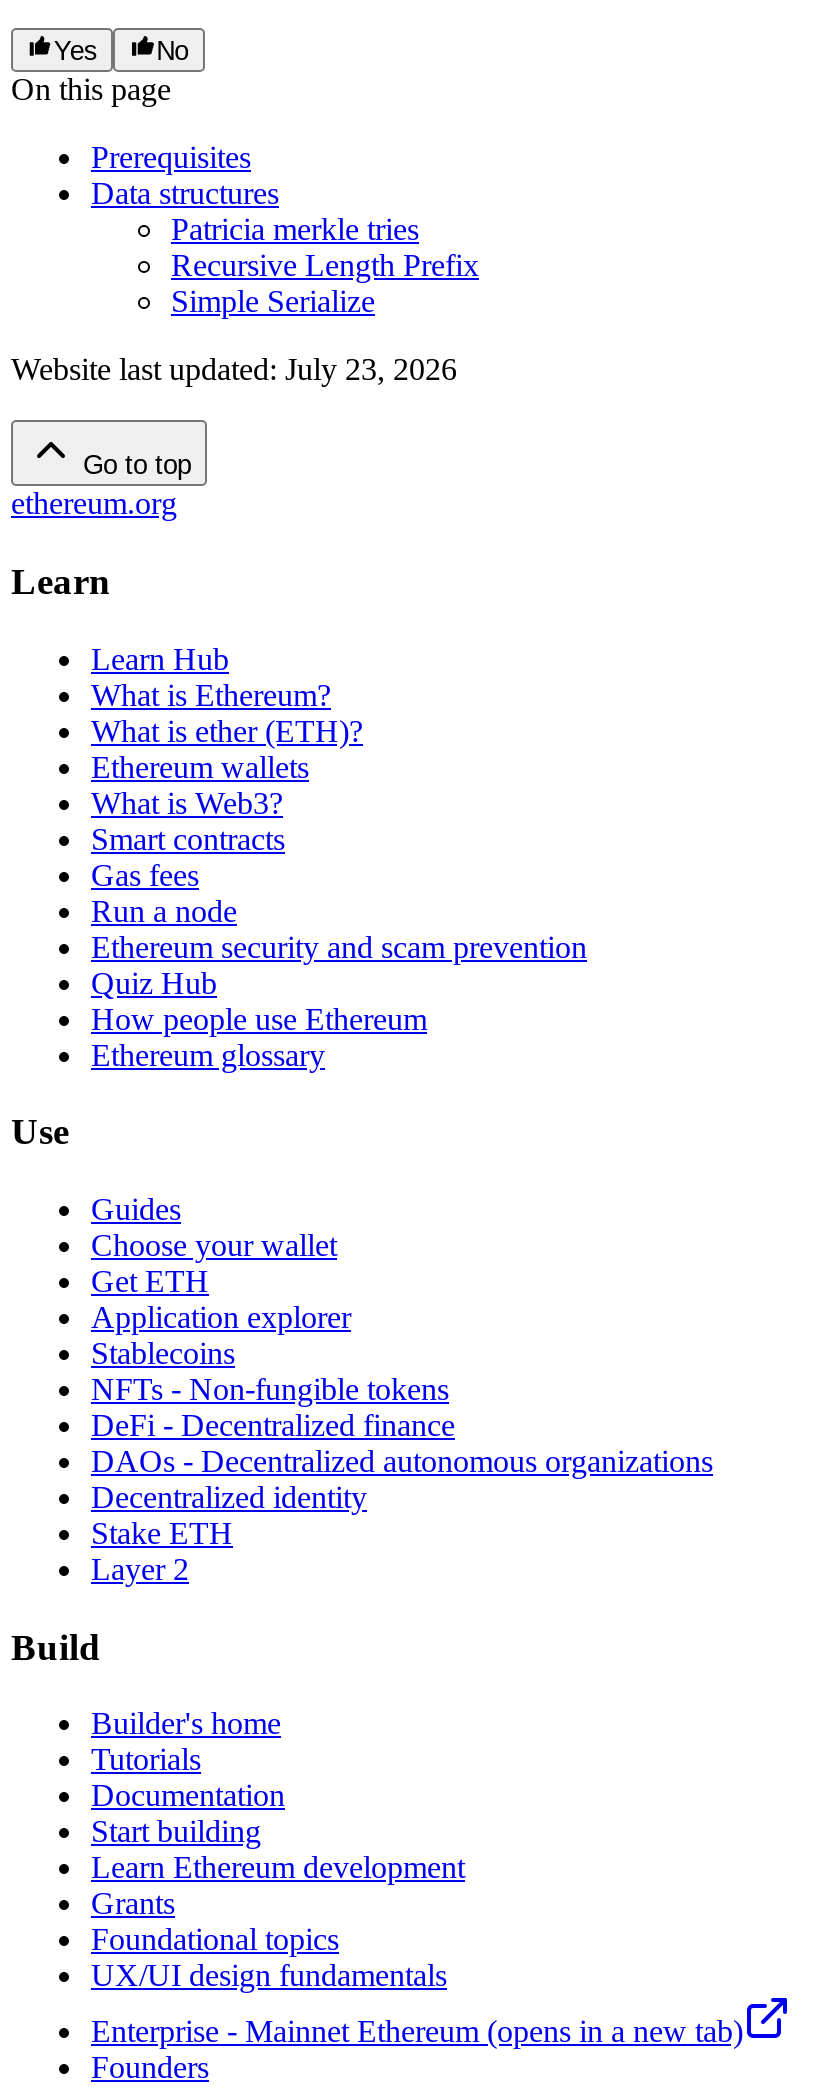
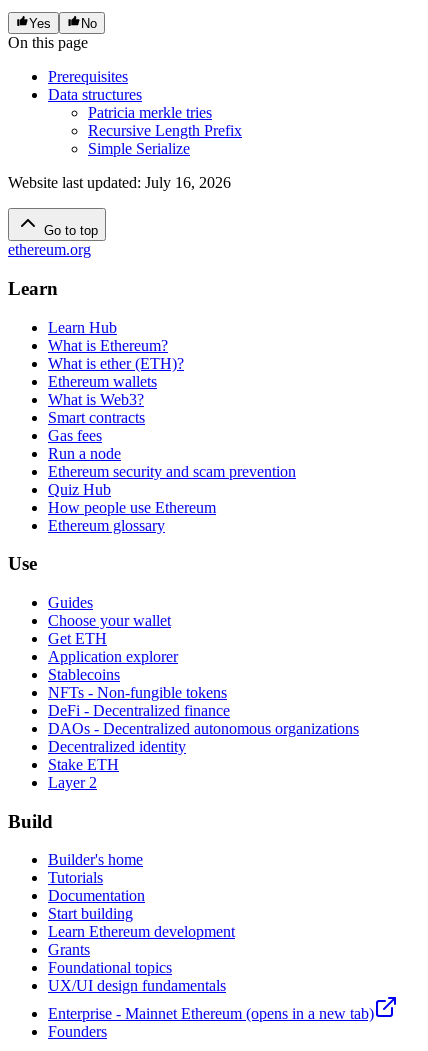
[11,352,457,386] Website last updated: July 23, 2026 -> [8,174,231,191] Website last updated: July 16, 2026

